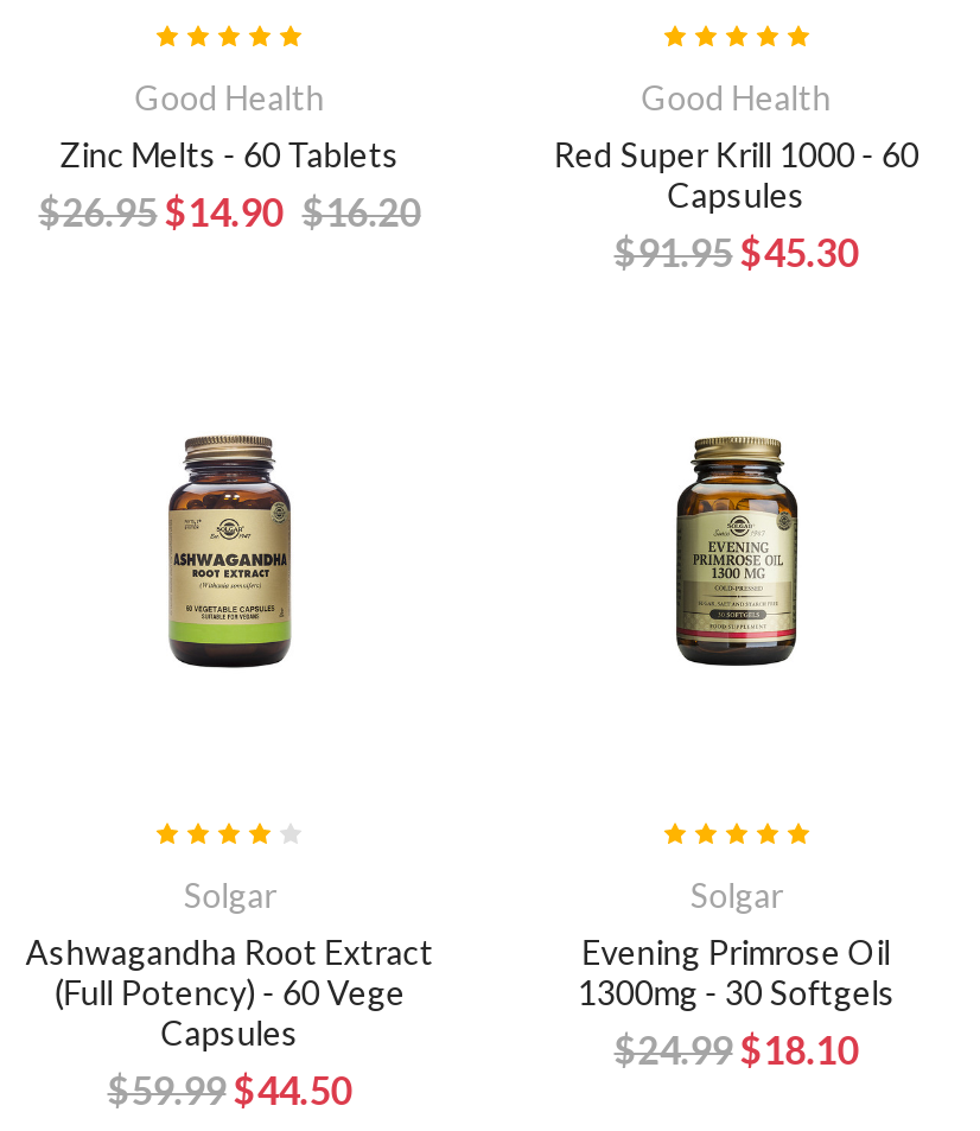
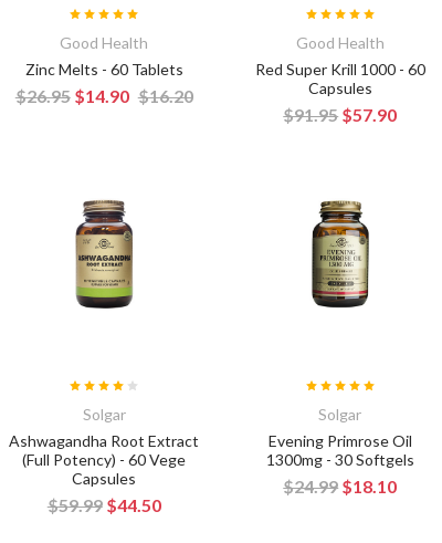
[614,230,858,275] $91.95 $45.30 -> [283,104,397,125] $91.95 $57.90

